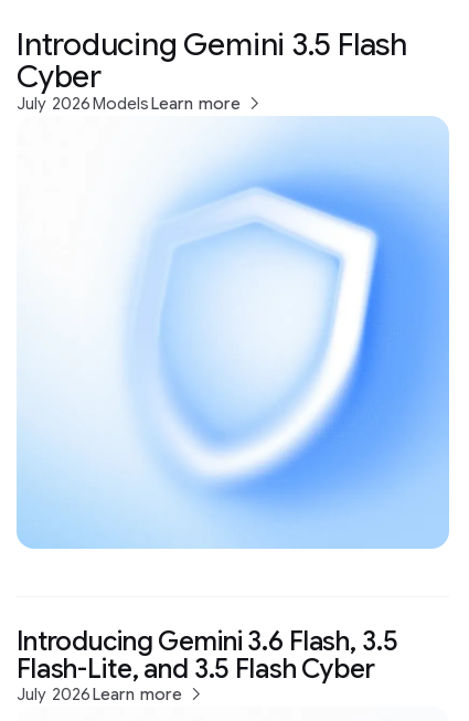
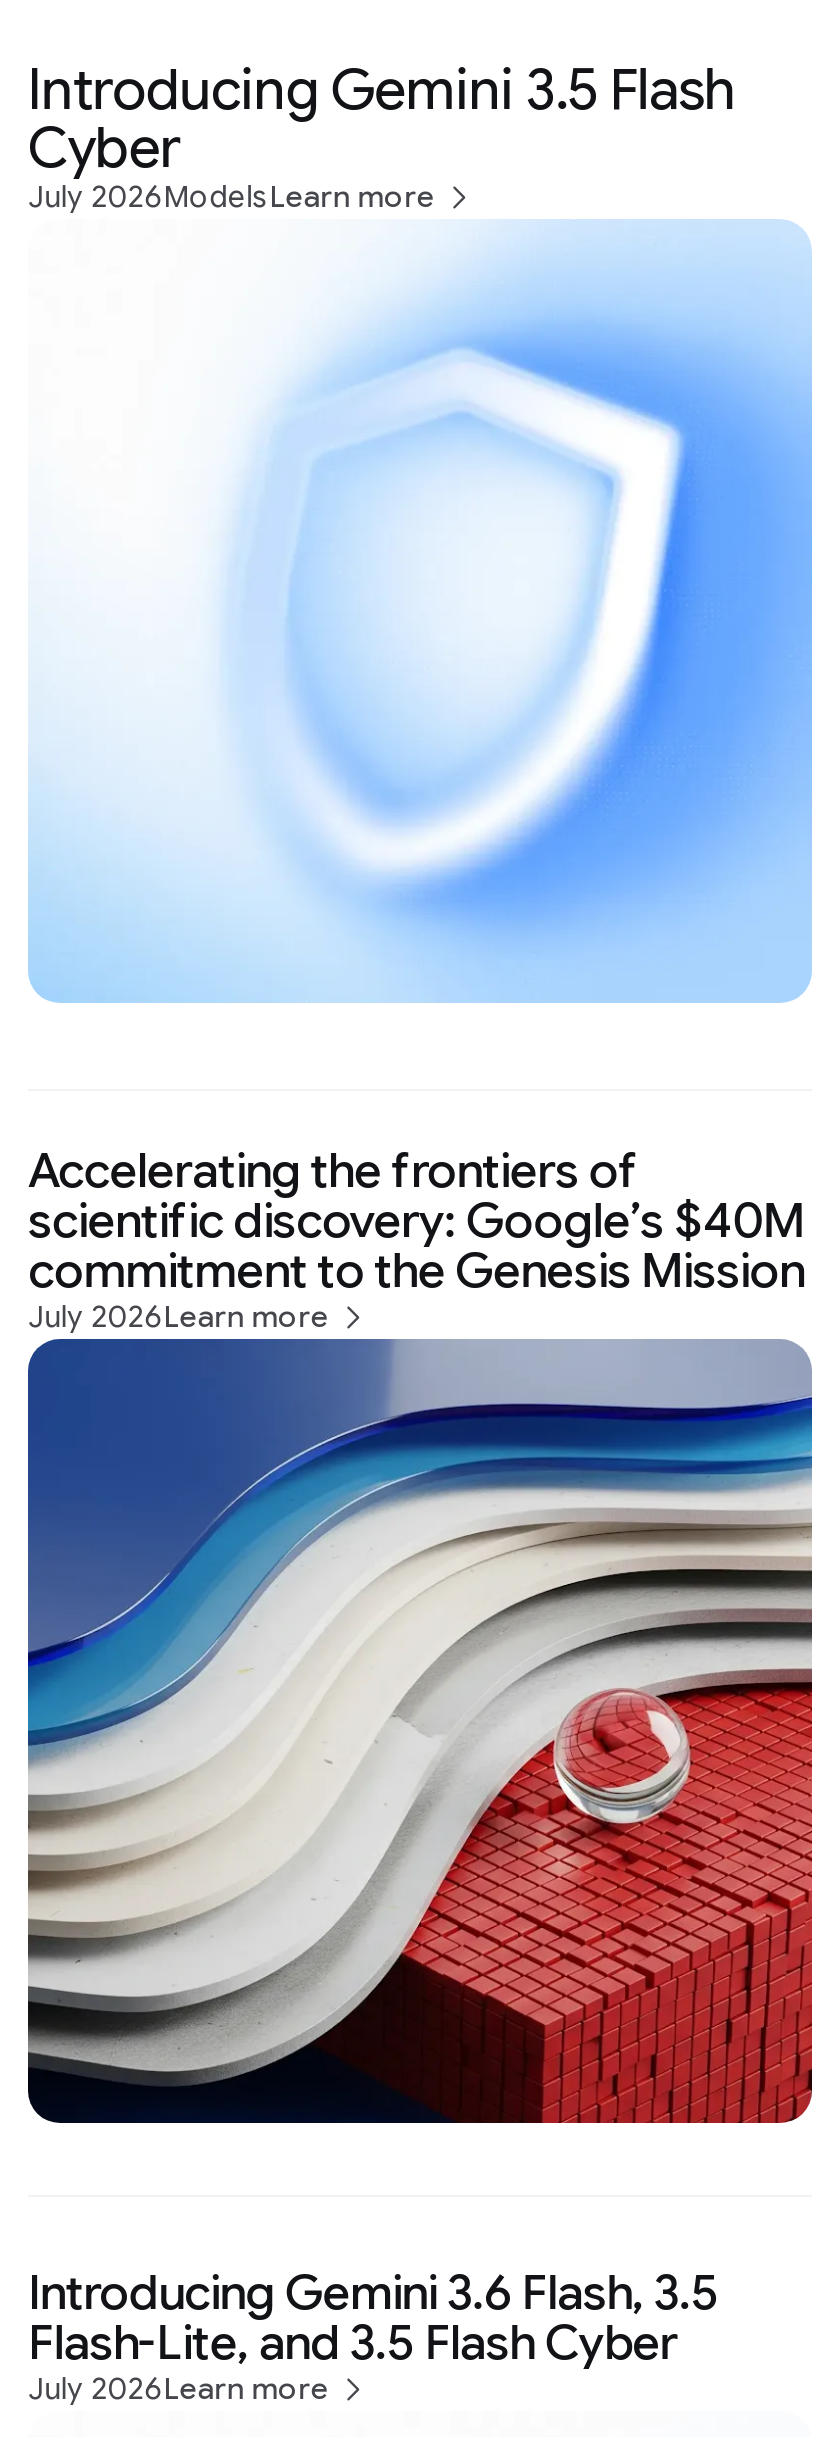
none -> [26,1337,814,2125] [image]
none -> [28,1140,805,1335] Accelerating the frontiers of | scientific discovery: Google’s $40M | commitment to the Genesis Mission | July 2026Learn more

